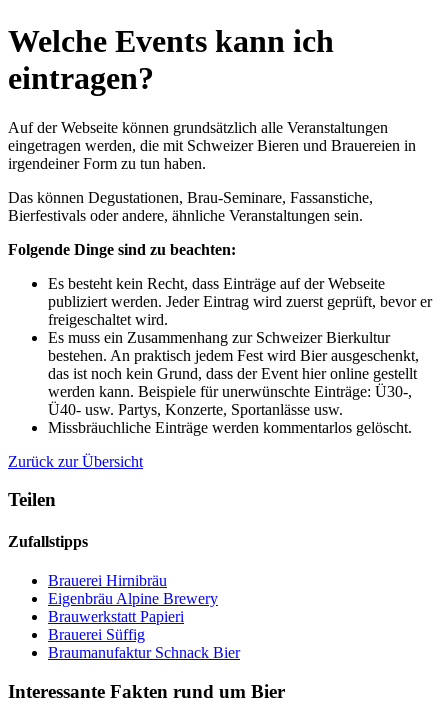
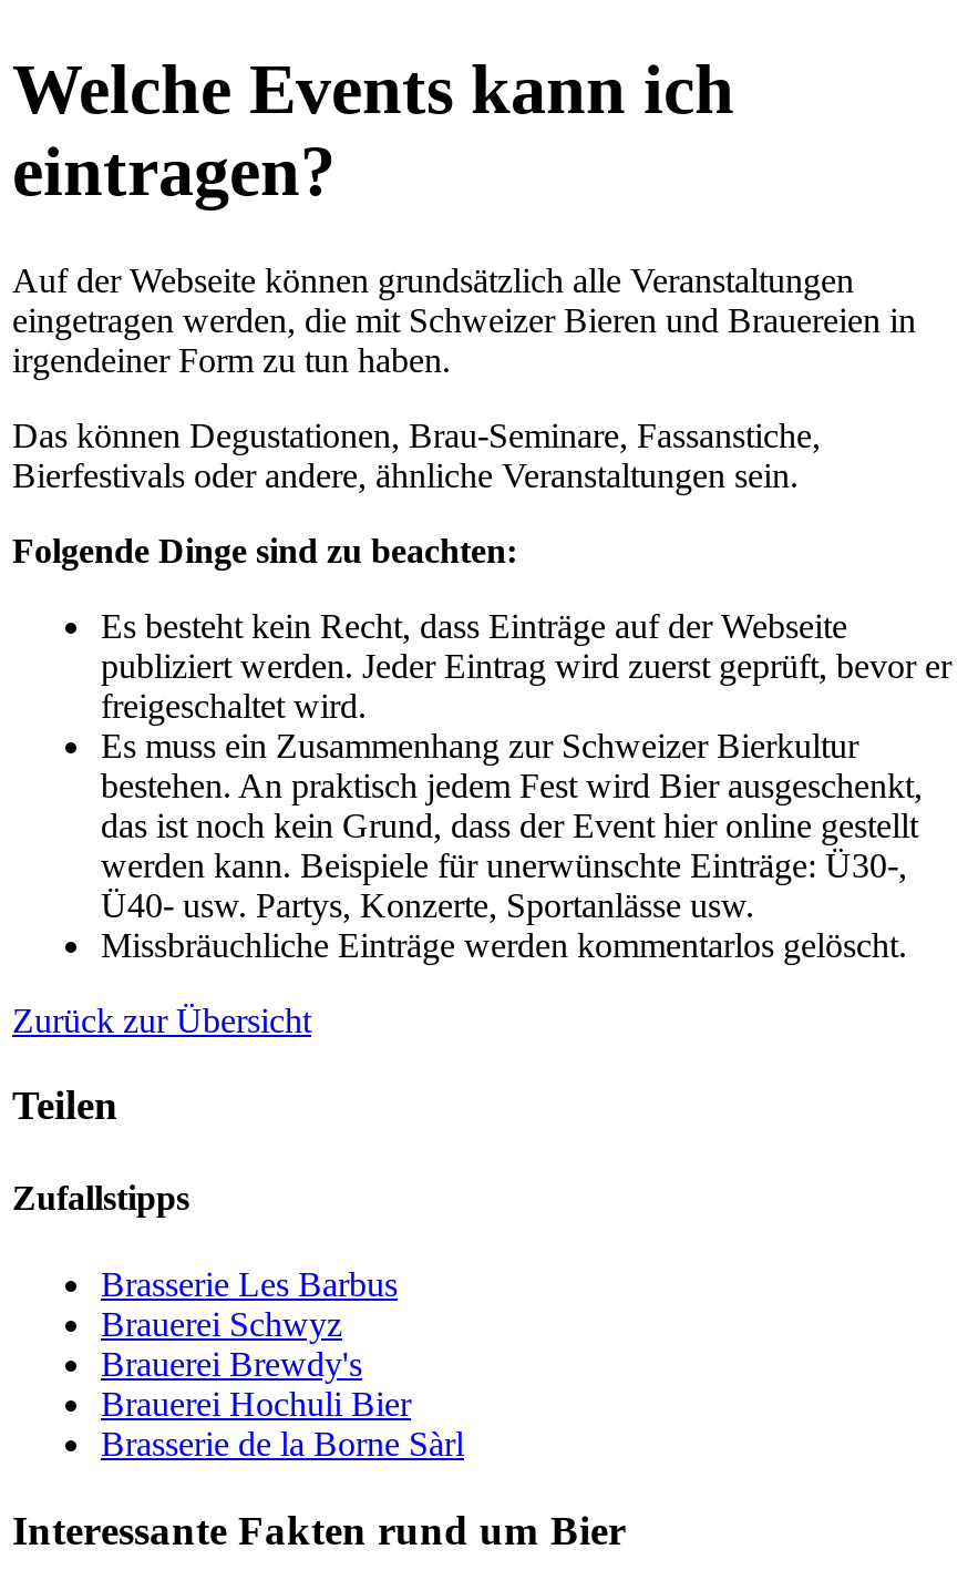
[48,572,240,661] Brauerei Hirnibräu | Eigenbräu Alpine Brewery | Brauwerkstatt Papieri | Brauerei Süffig | Braumanufaktur Schnack Bier -> [101,1265,464,1462] Brasserie Les Barbus | Brauerei Schwyz | Brauerei Brewdy's | Brauerei Hochuli Bier | Brasserie de la Borne Sàrl

